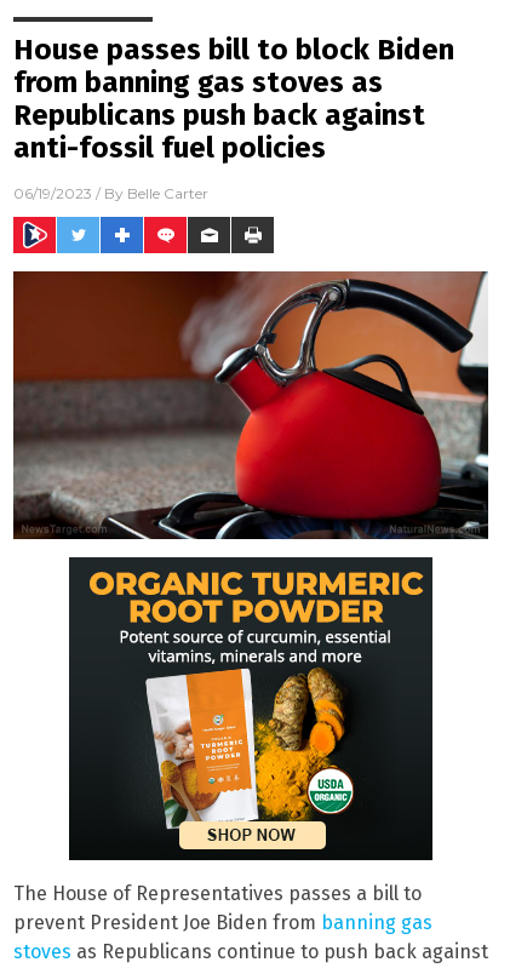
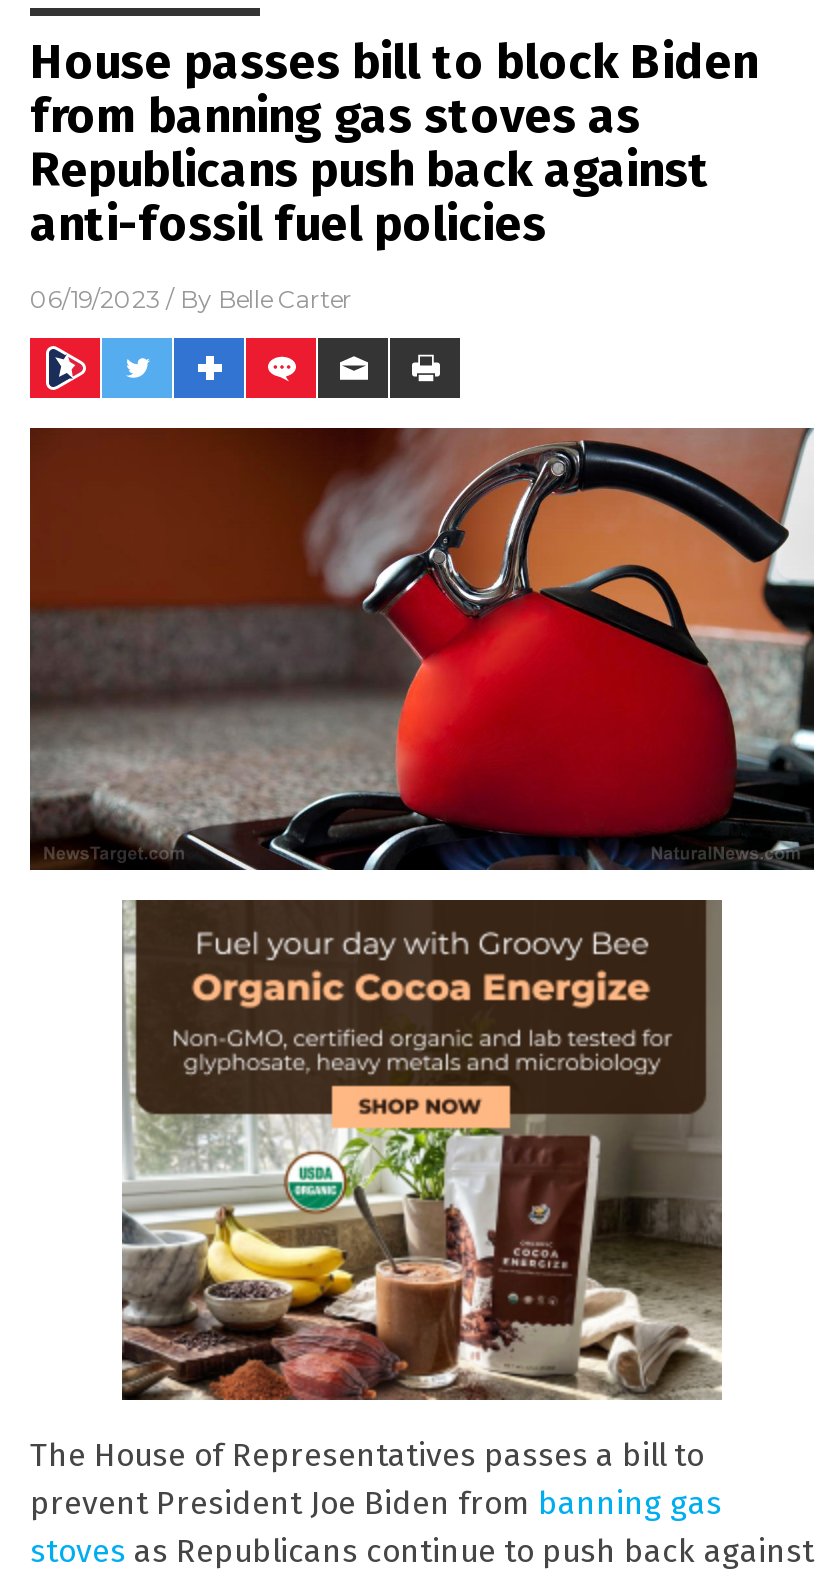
[68,557,434,861] [image] -> [120,900,724,1402] [image]

